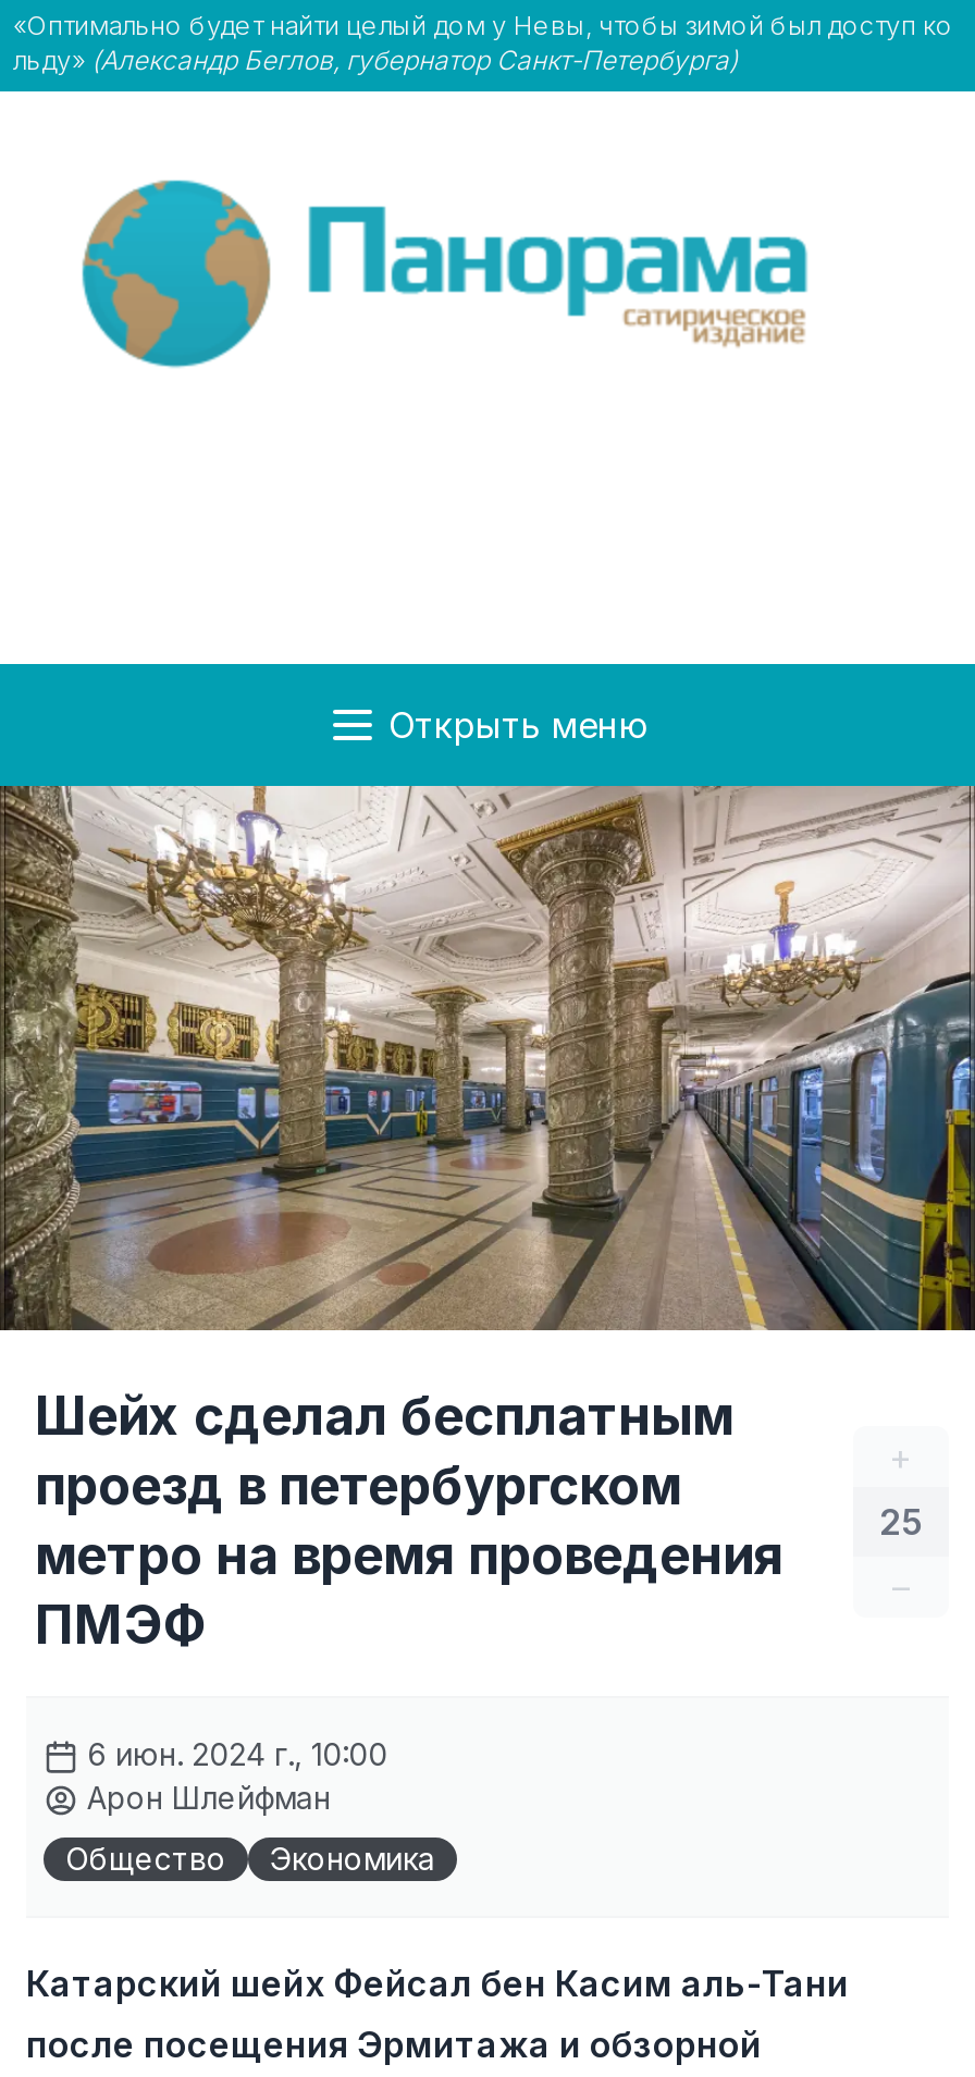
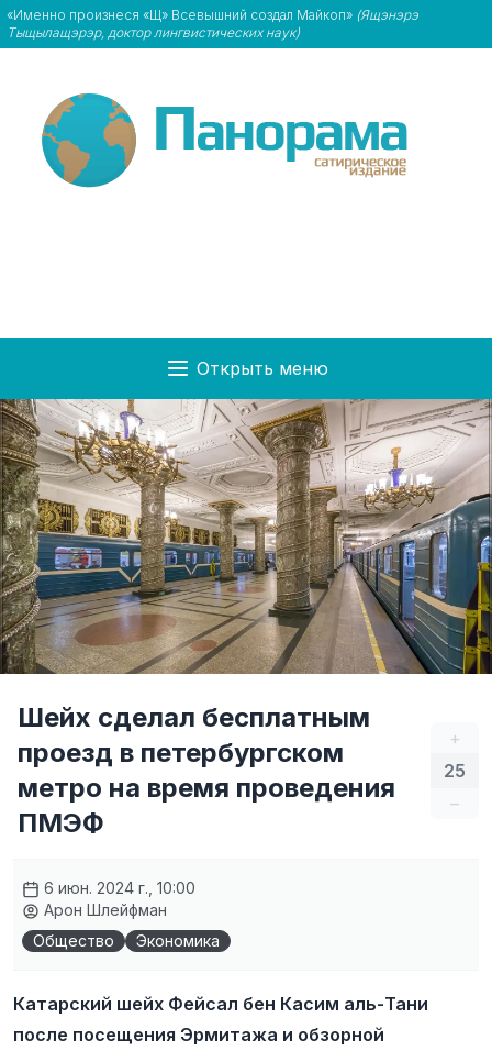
[13,9,953,76] «Оптимально будет найти целый дом у Невы, чтобы зимой был доступ ко | льду» (Александр Беглов, губернатор Санкт-Петербурга) -> [7,7,418,41] «Именно произнеся «Щ» Всевышний создал Майкоп» (Ящэнэрэ | Тыщылащэрэр, доктор лингвистических наук)

